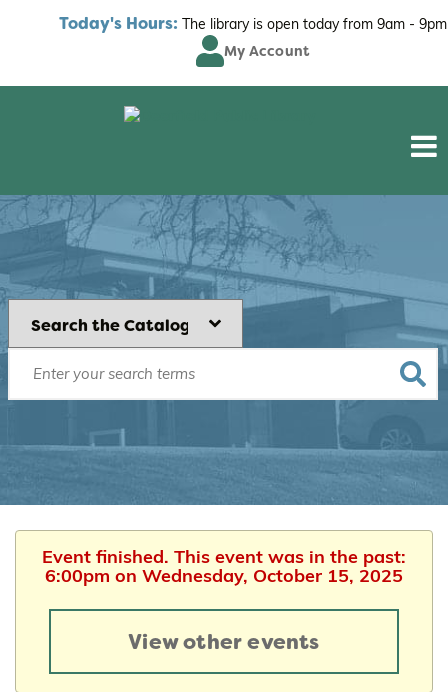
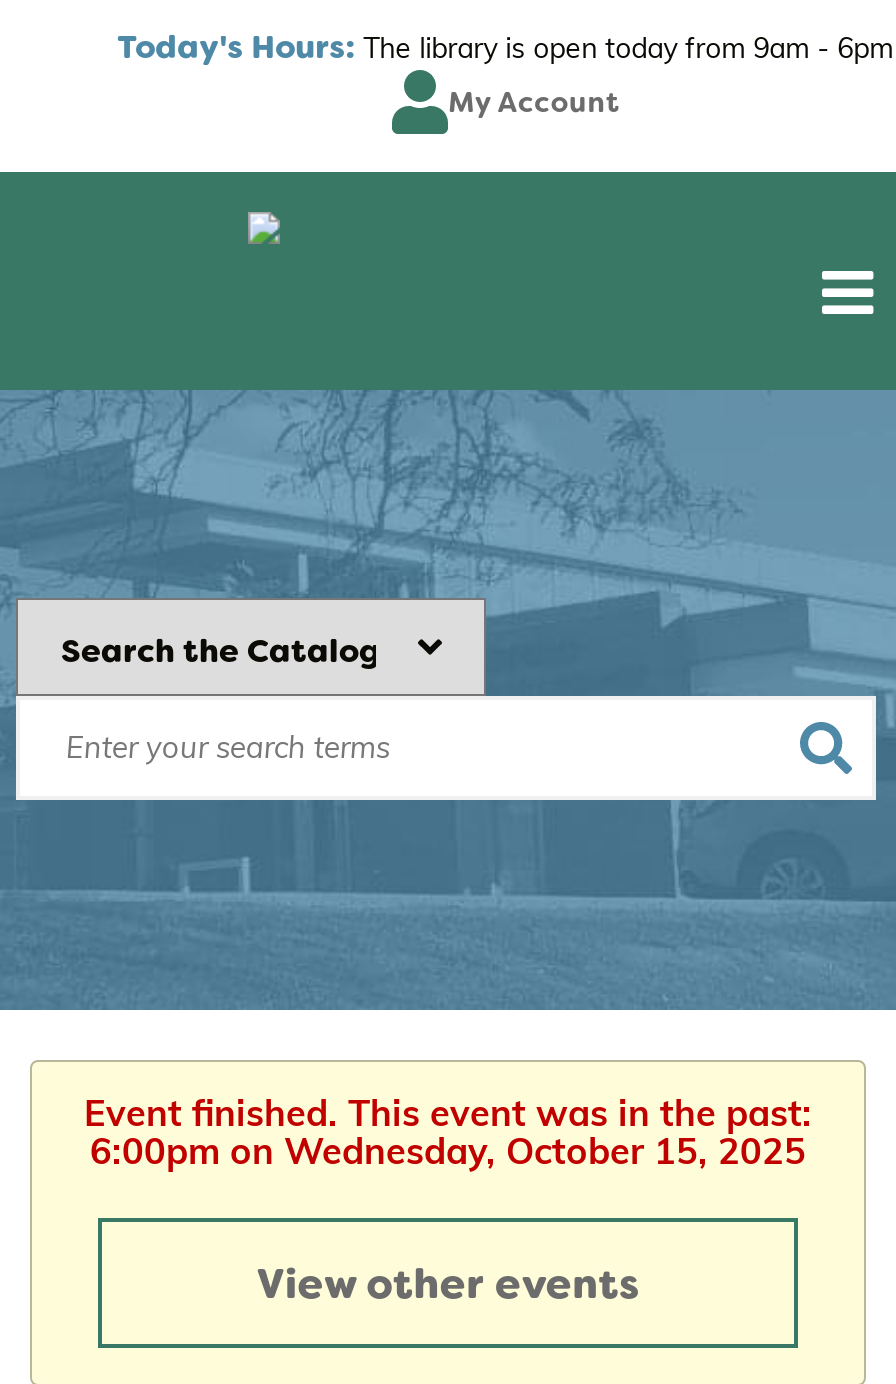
[59,13,447,34] Today's Hours: The library is open today from 9am - 9pm -> [117,26,893,68] Today's Hours: The library is open today from 9am - 6pm

